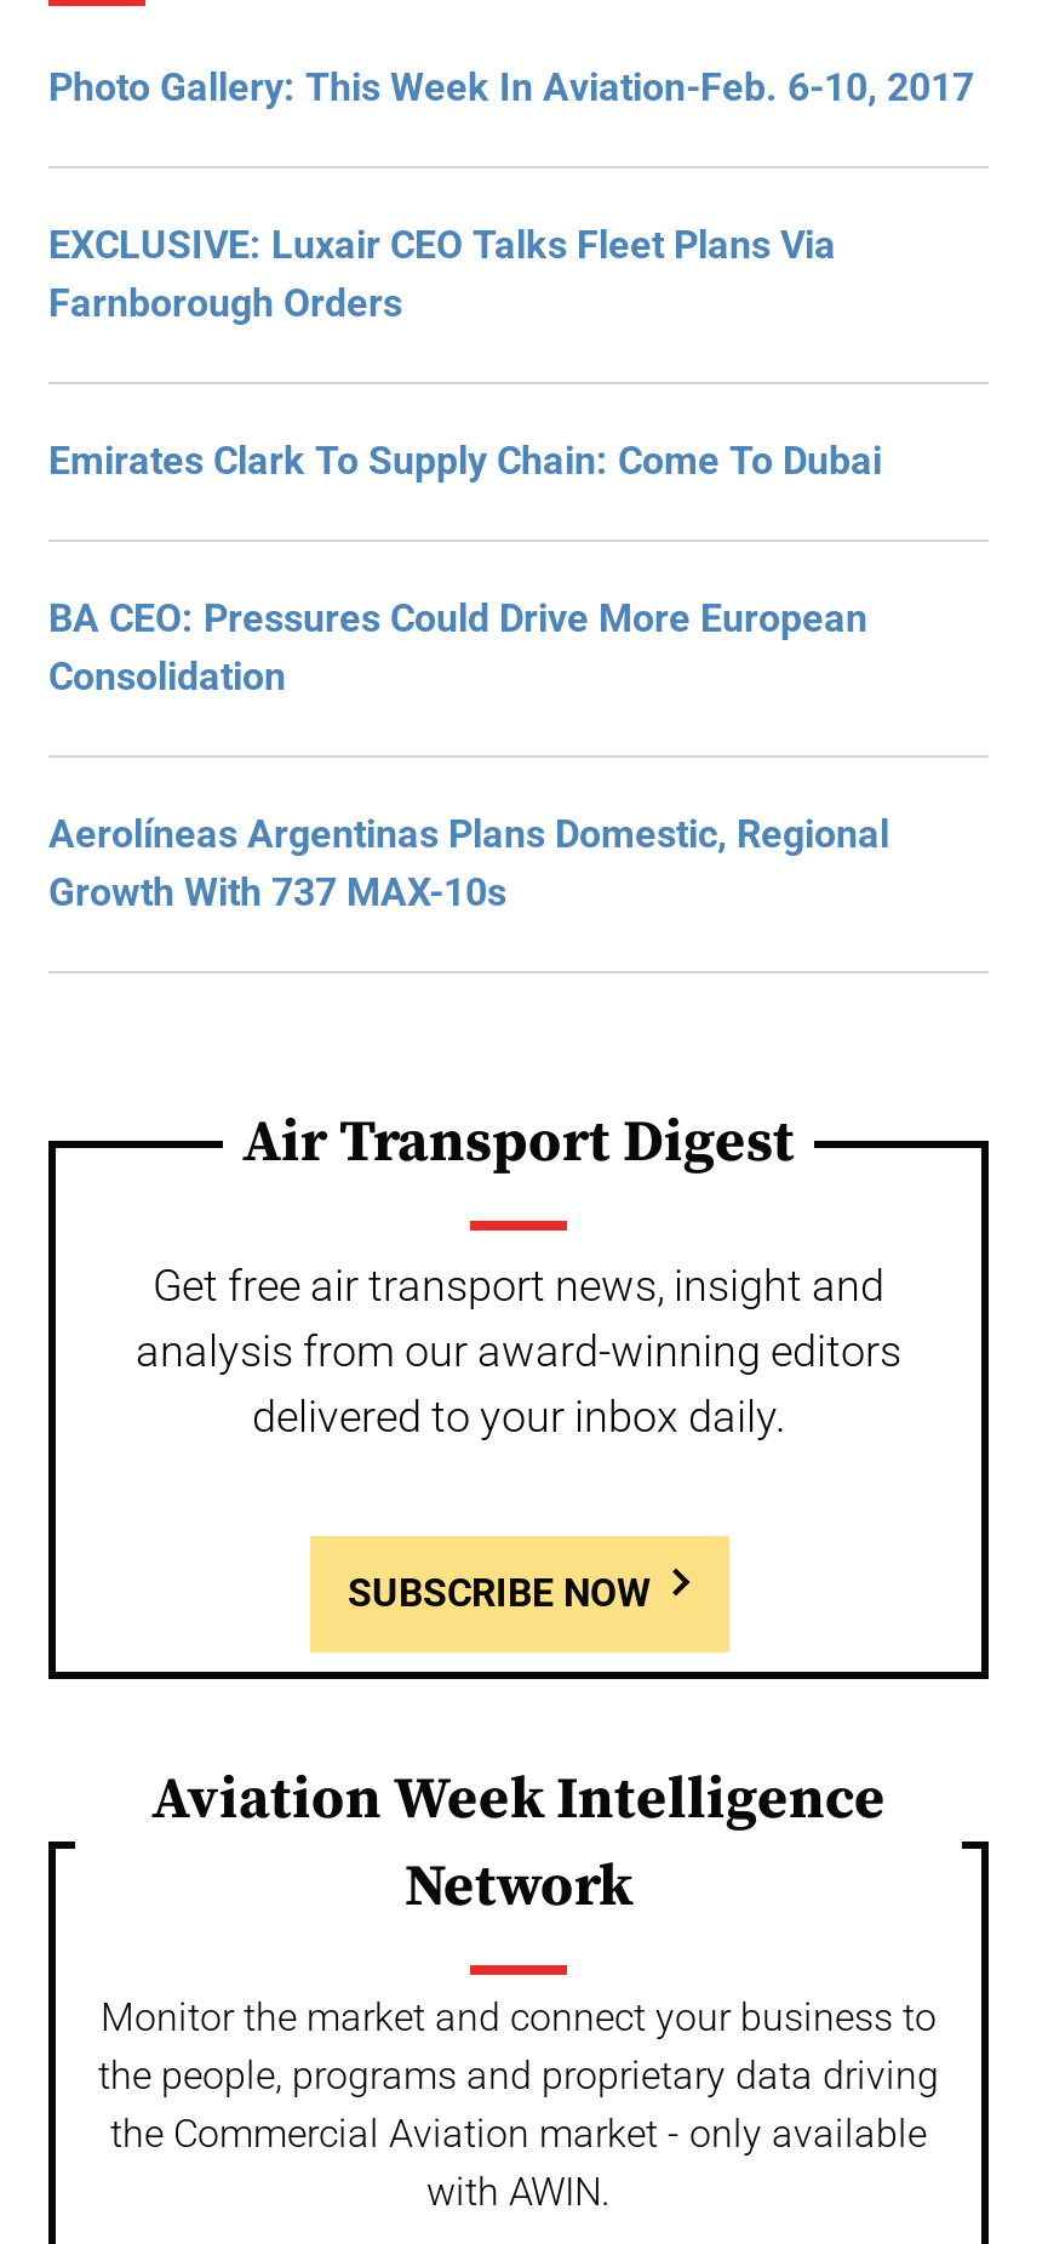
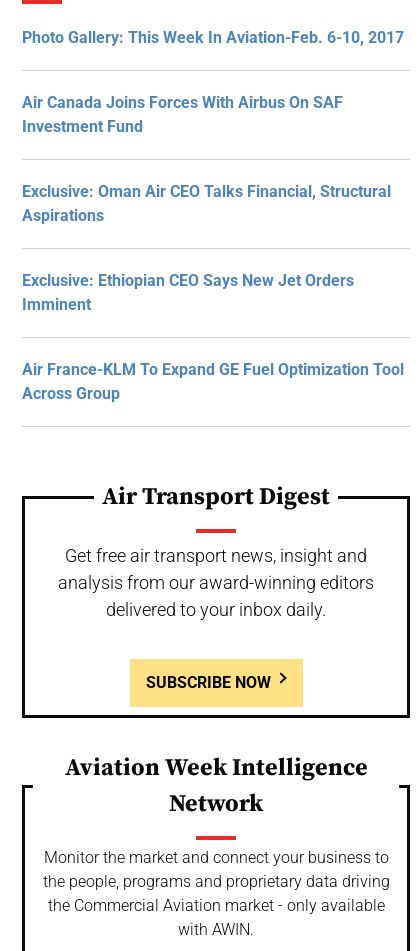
[48,222,836,326] EXCLUSIVE: Luxair CEO Talks Fleet Plans Via | Farnborough Orders -> [22,93,343,136] Air Canada Joins Forces With Airbus On SAF | Investment Fund
[48,438,882,484] Emirates Clark To Supply Chain: Come To Dubai -> [22,182,391,225] Exclusive: Oman Air CEO Talks Financial, Structural | Aspirations
[48,595,867,700] BA CEO: Pressures Could Drive More European | Consolidation -> [22,271,354,314] Exclusive: Ethiopian CEO Says New Jet Orders | Imminent
[48,811,889,915] Aerolíneas Argentinas Plans Domestic, Regional | Growth With 737 MAX-10s -> [22,360,404,403] Air France-KLM To Expand GE Fuel Optimization Tool | Across Group

